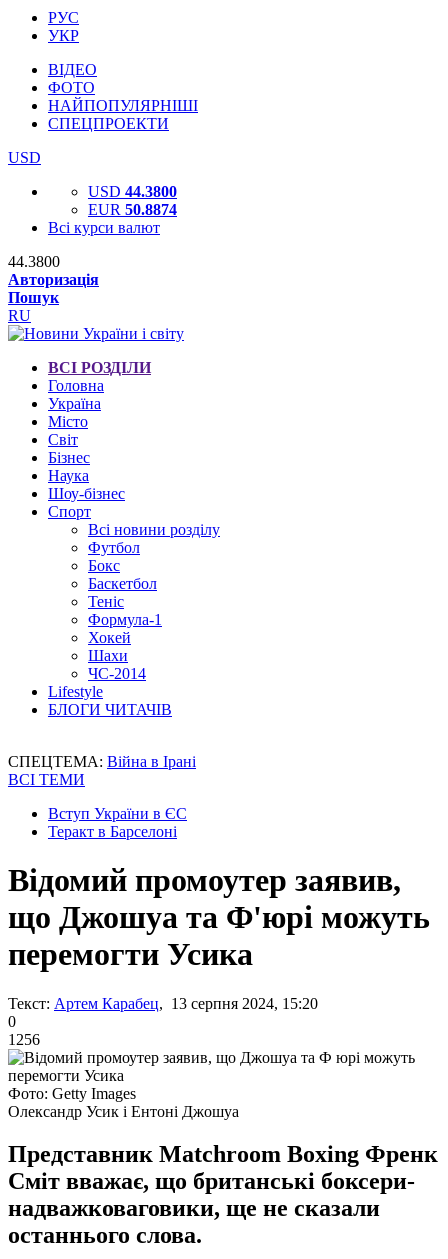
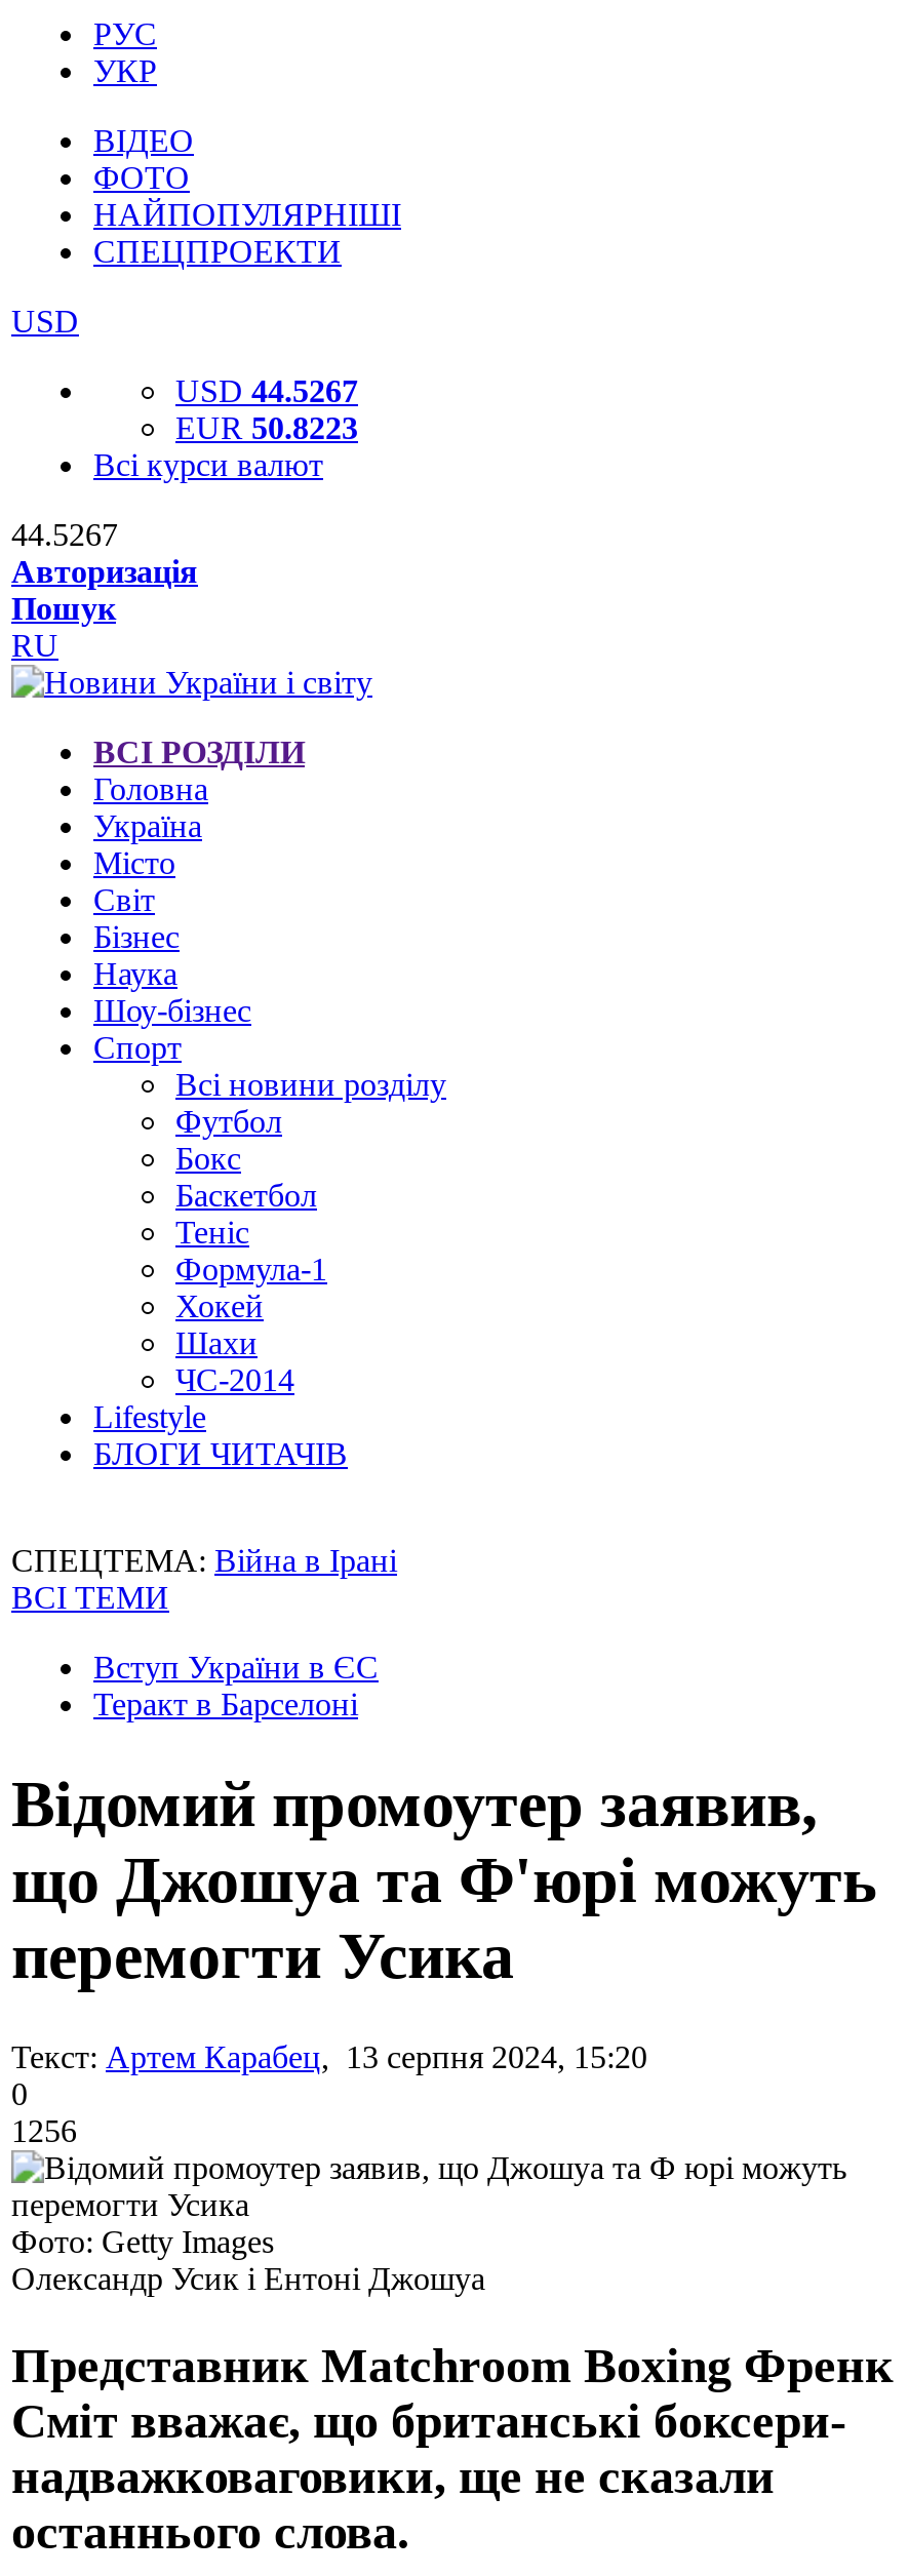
[88,183,177,200] USD 44.3800 -> [175,373,358,408] USD 44.5267
[88,201,177,218] EUR 50.8874 -> [175,410,358,445] EUR 50.8223
[8,253,60,270] 44.3800 -> [11,517,118,552] 44.5267

